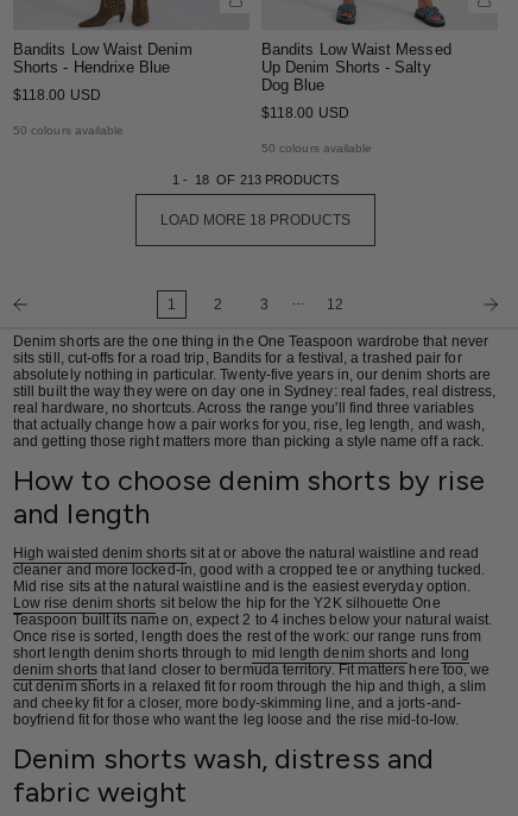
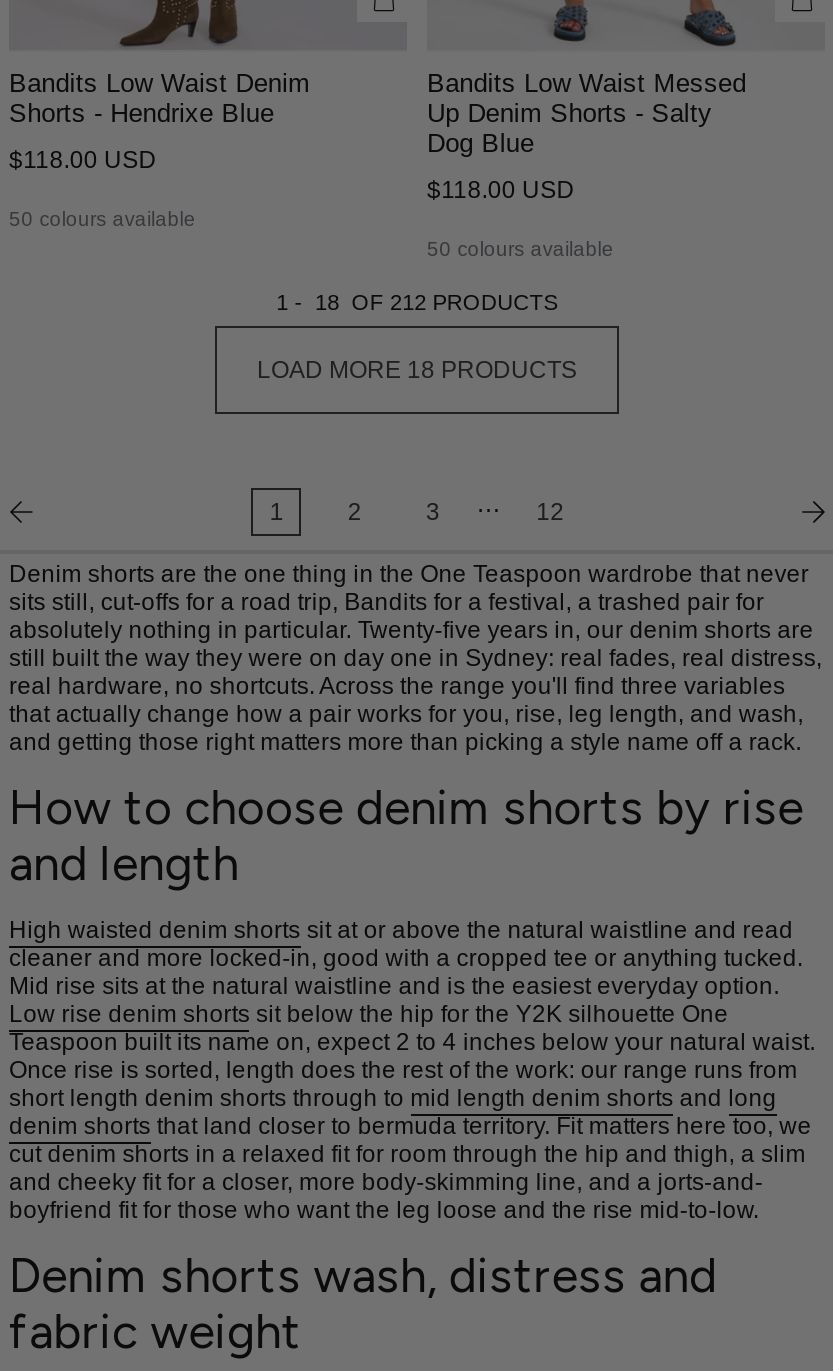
[172,172,339,187] 1 - 18 OF 213 PRODUCTS -> [276,290,558,314] 1 - 18 OF 212 PRODUCTS

